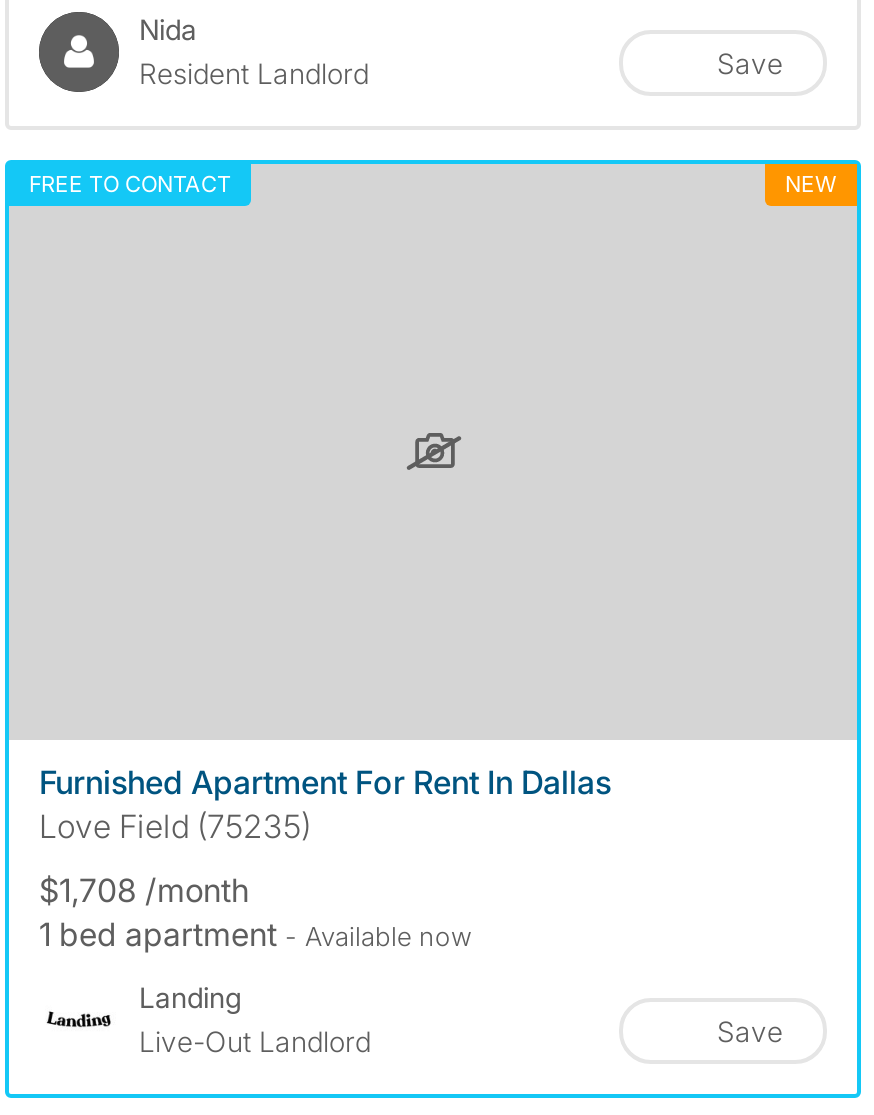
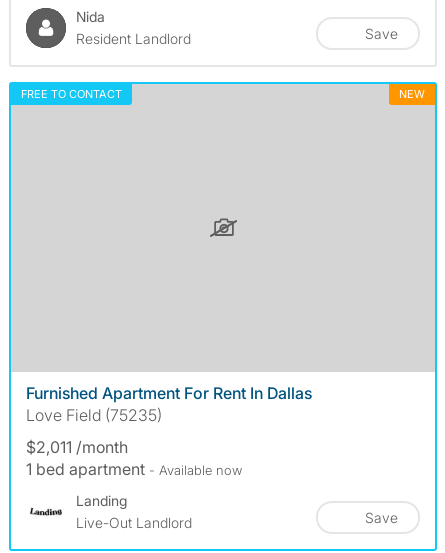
[39,870,249,910] $1,708 /month -> [26,437,128,457] $2,011 /month

